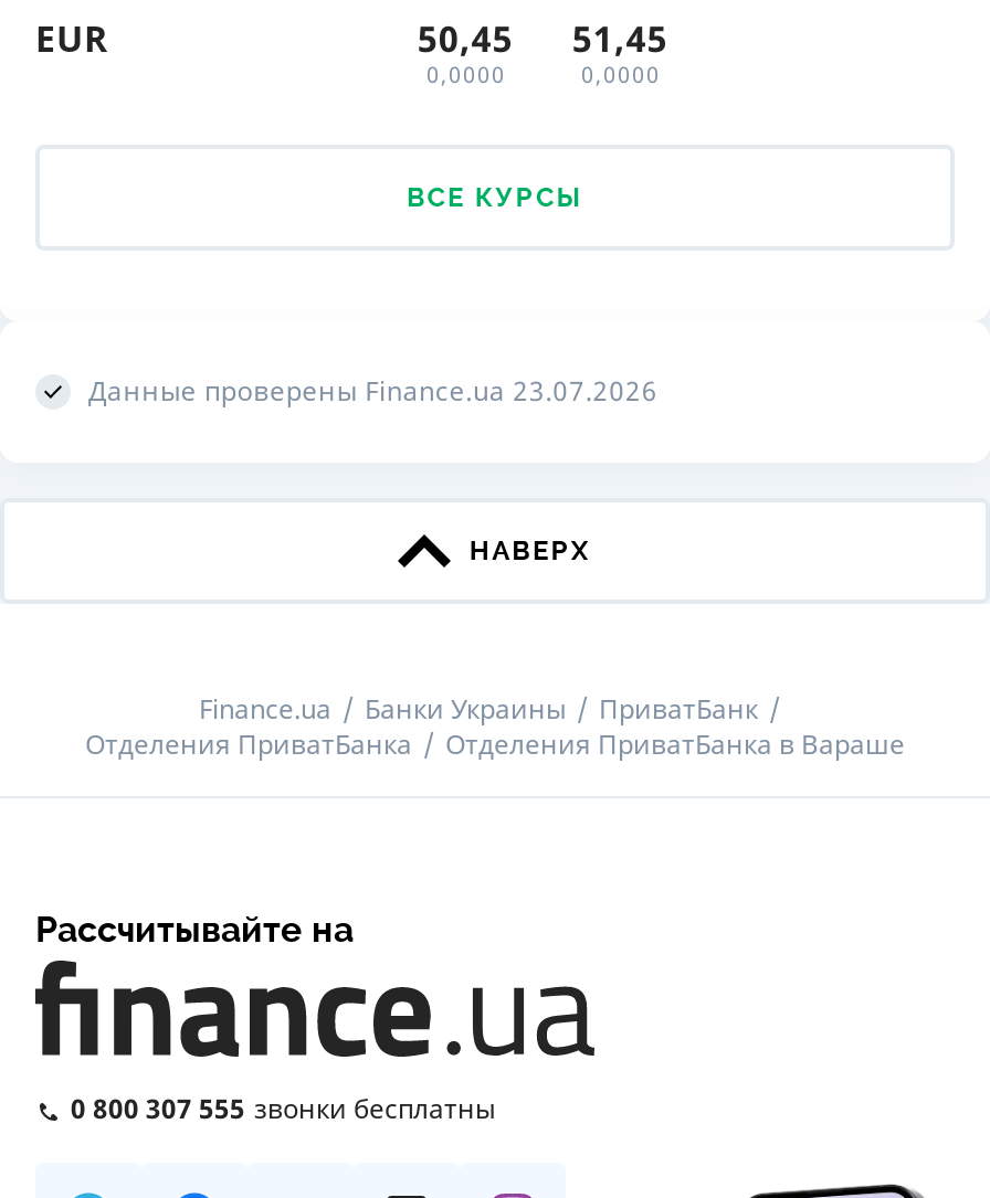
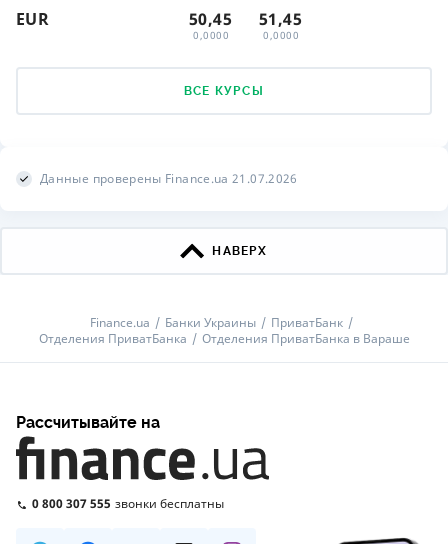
[88,372,658,410] Данные проверены Finance.ua 23.07.2026 -> [40,170,298,187] Данные проверены Finance.ua 21.07.2026

